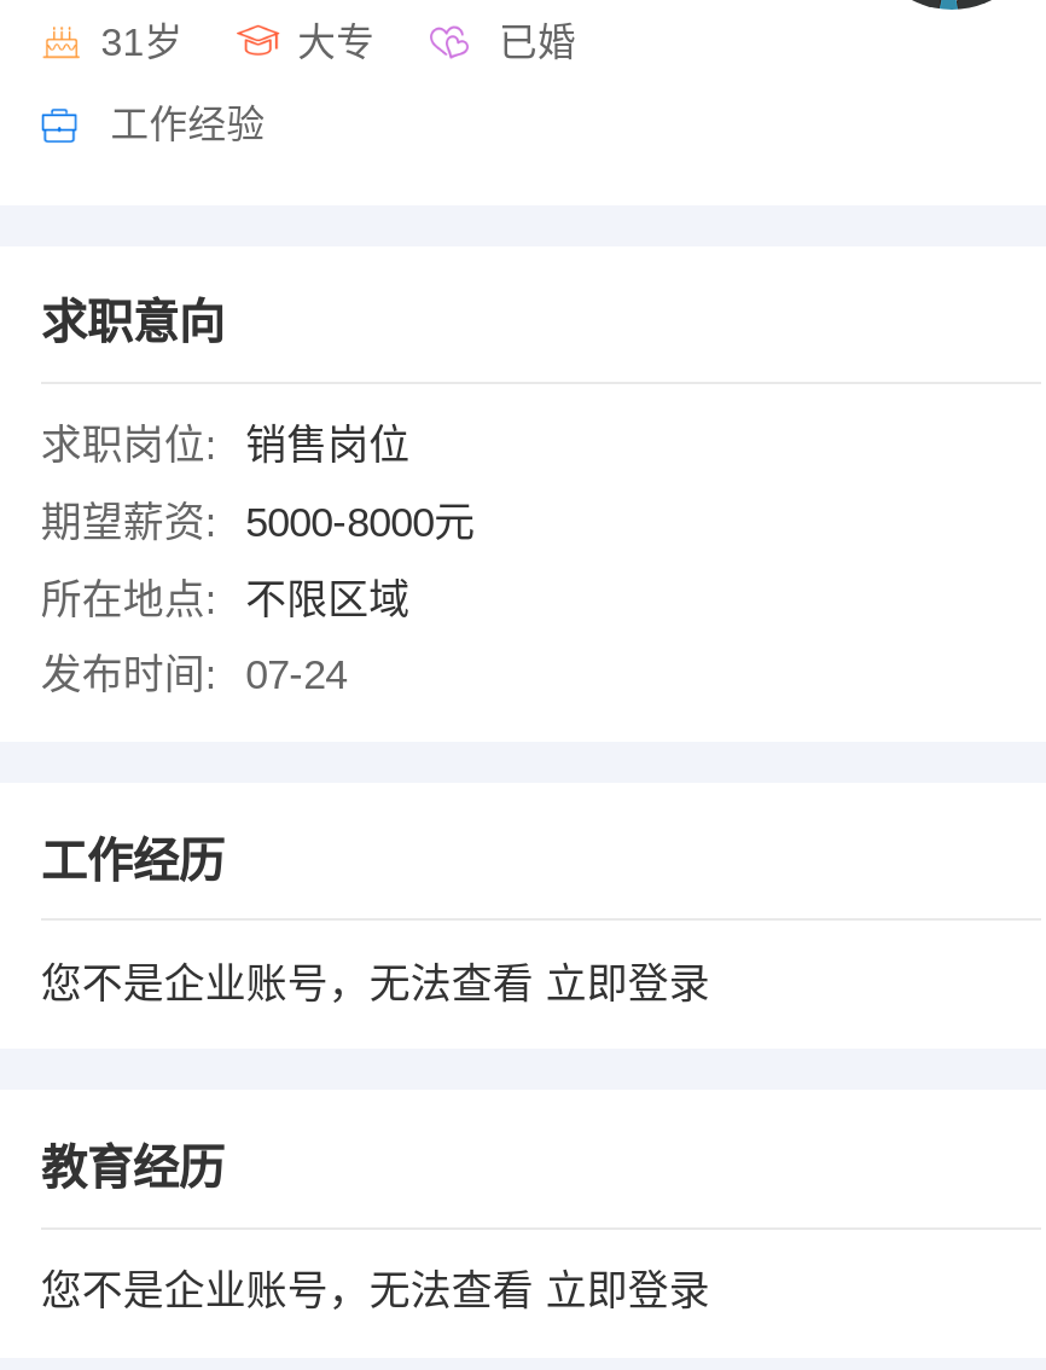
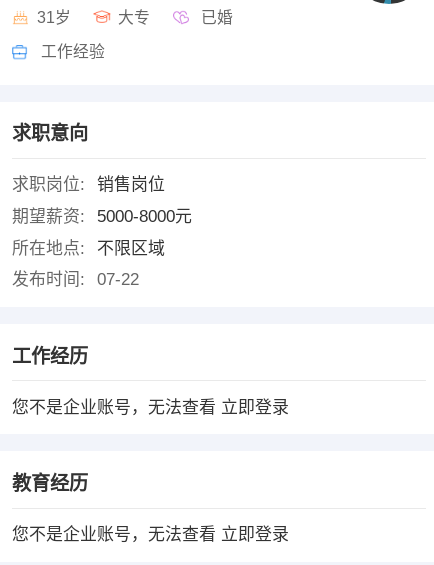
[41,653,347,699] 发布时间: 07-24 -> [12,270,139,289] 发布时间: 07-22

